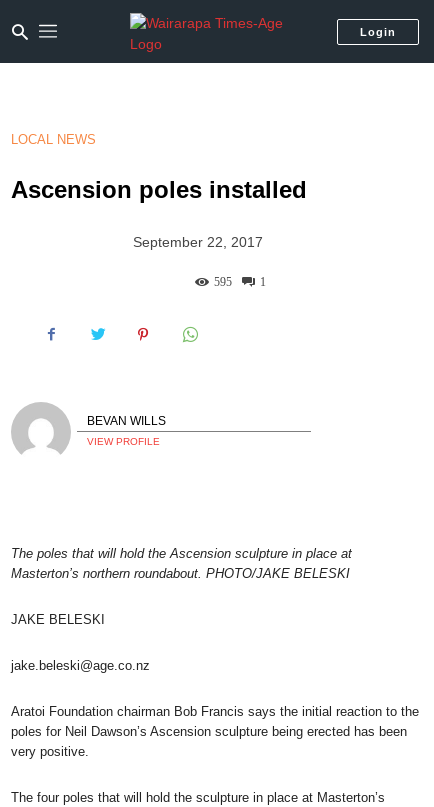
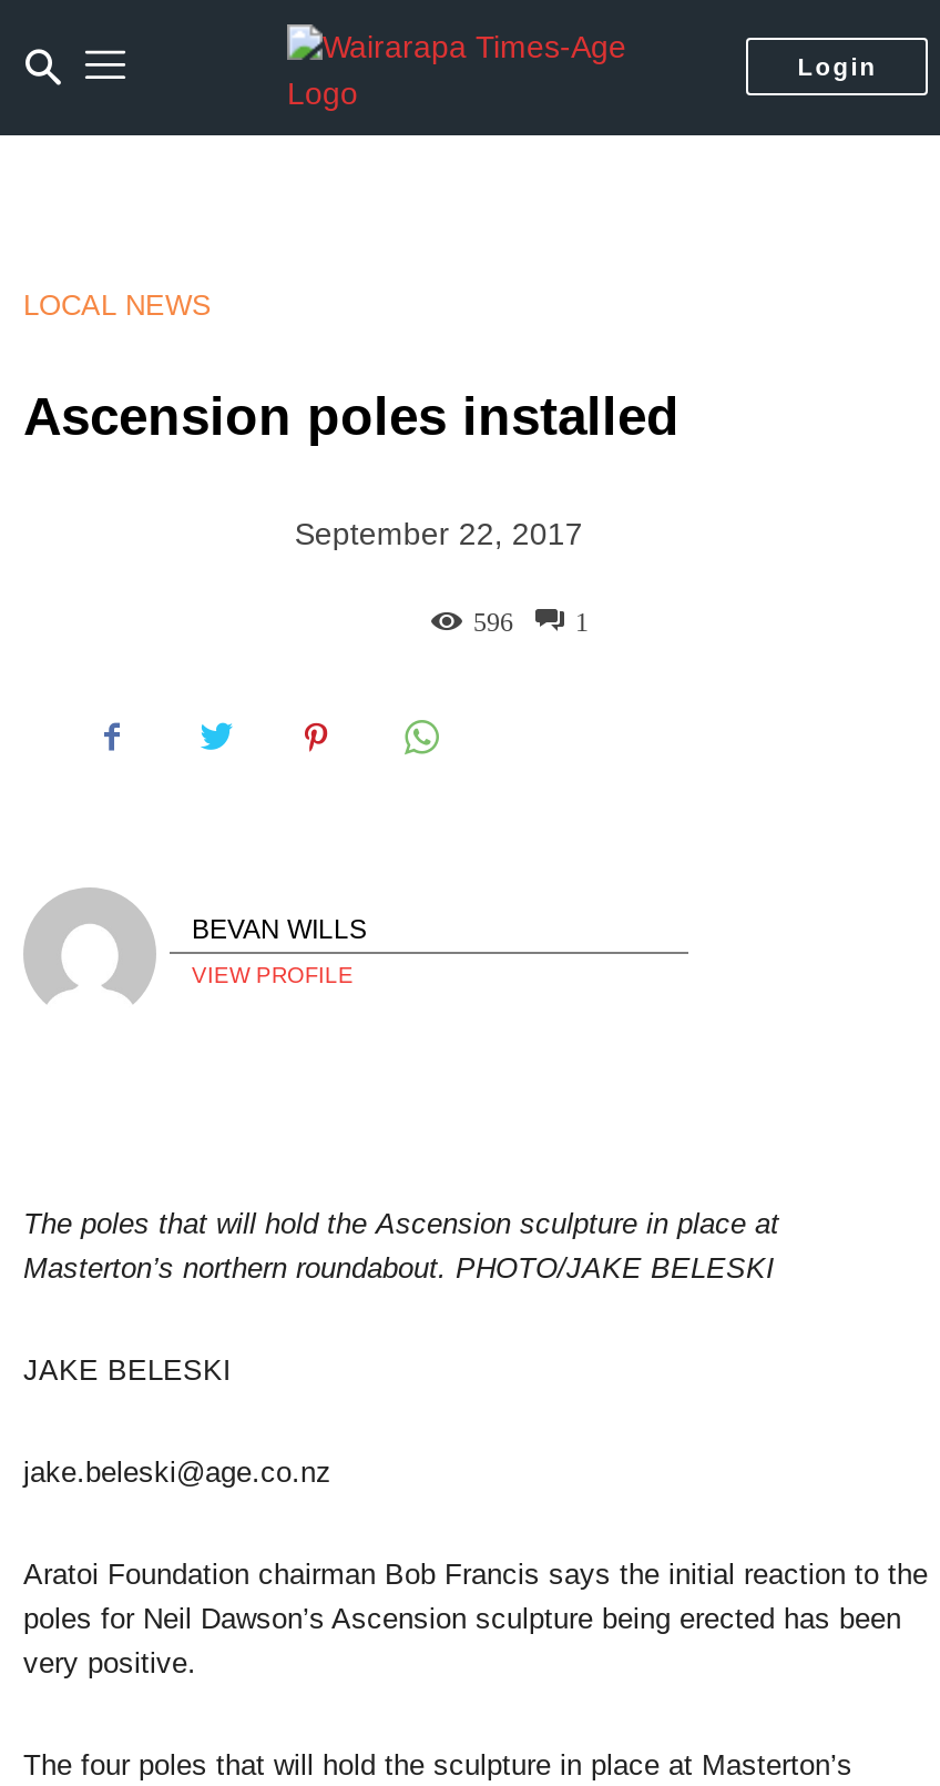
[214,275,266,289] 595 1 -> [473,607,589,638] 596 1

